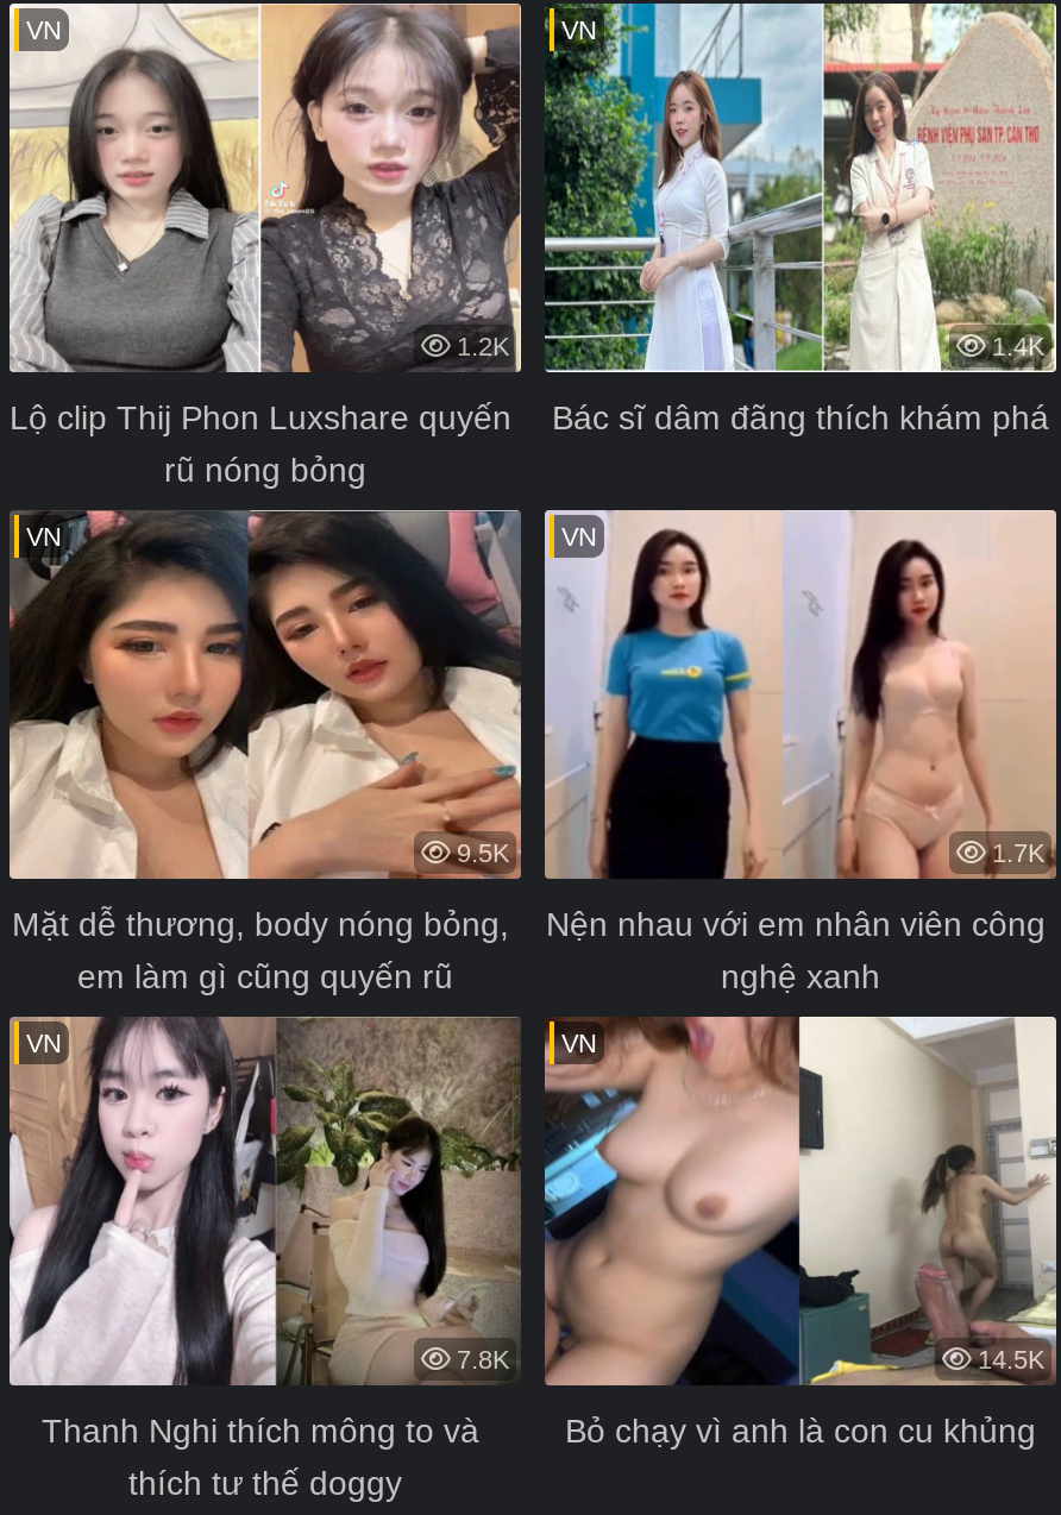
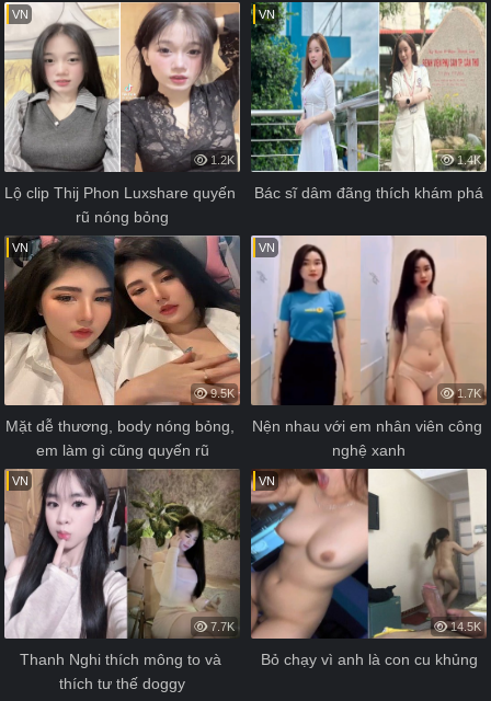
[450,1344,509,1373] 7.8K -> [207,620,235,633] 7.7K

